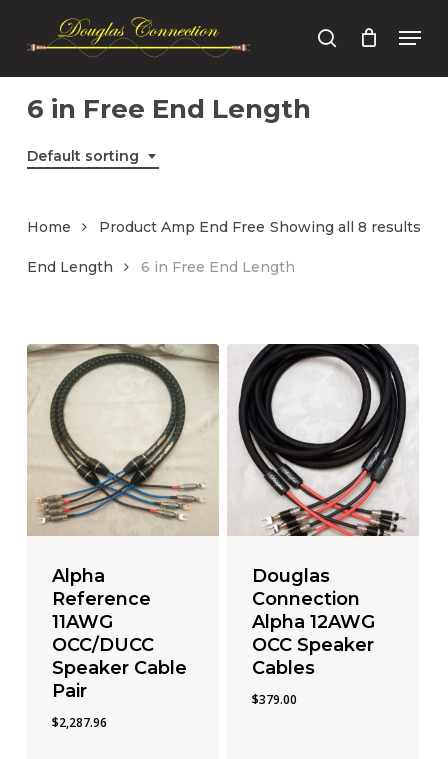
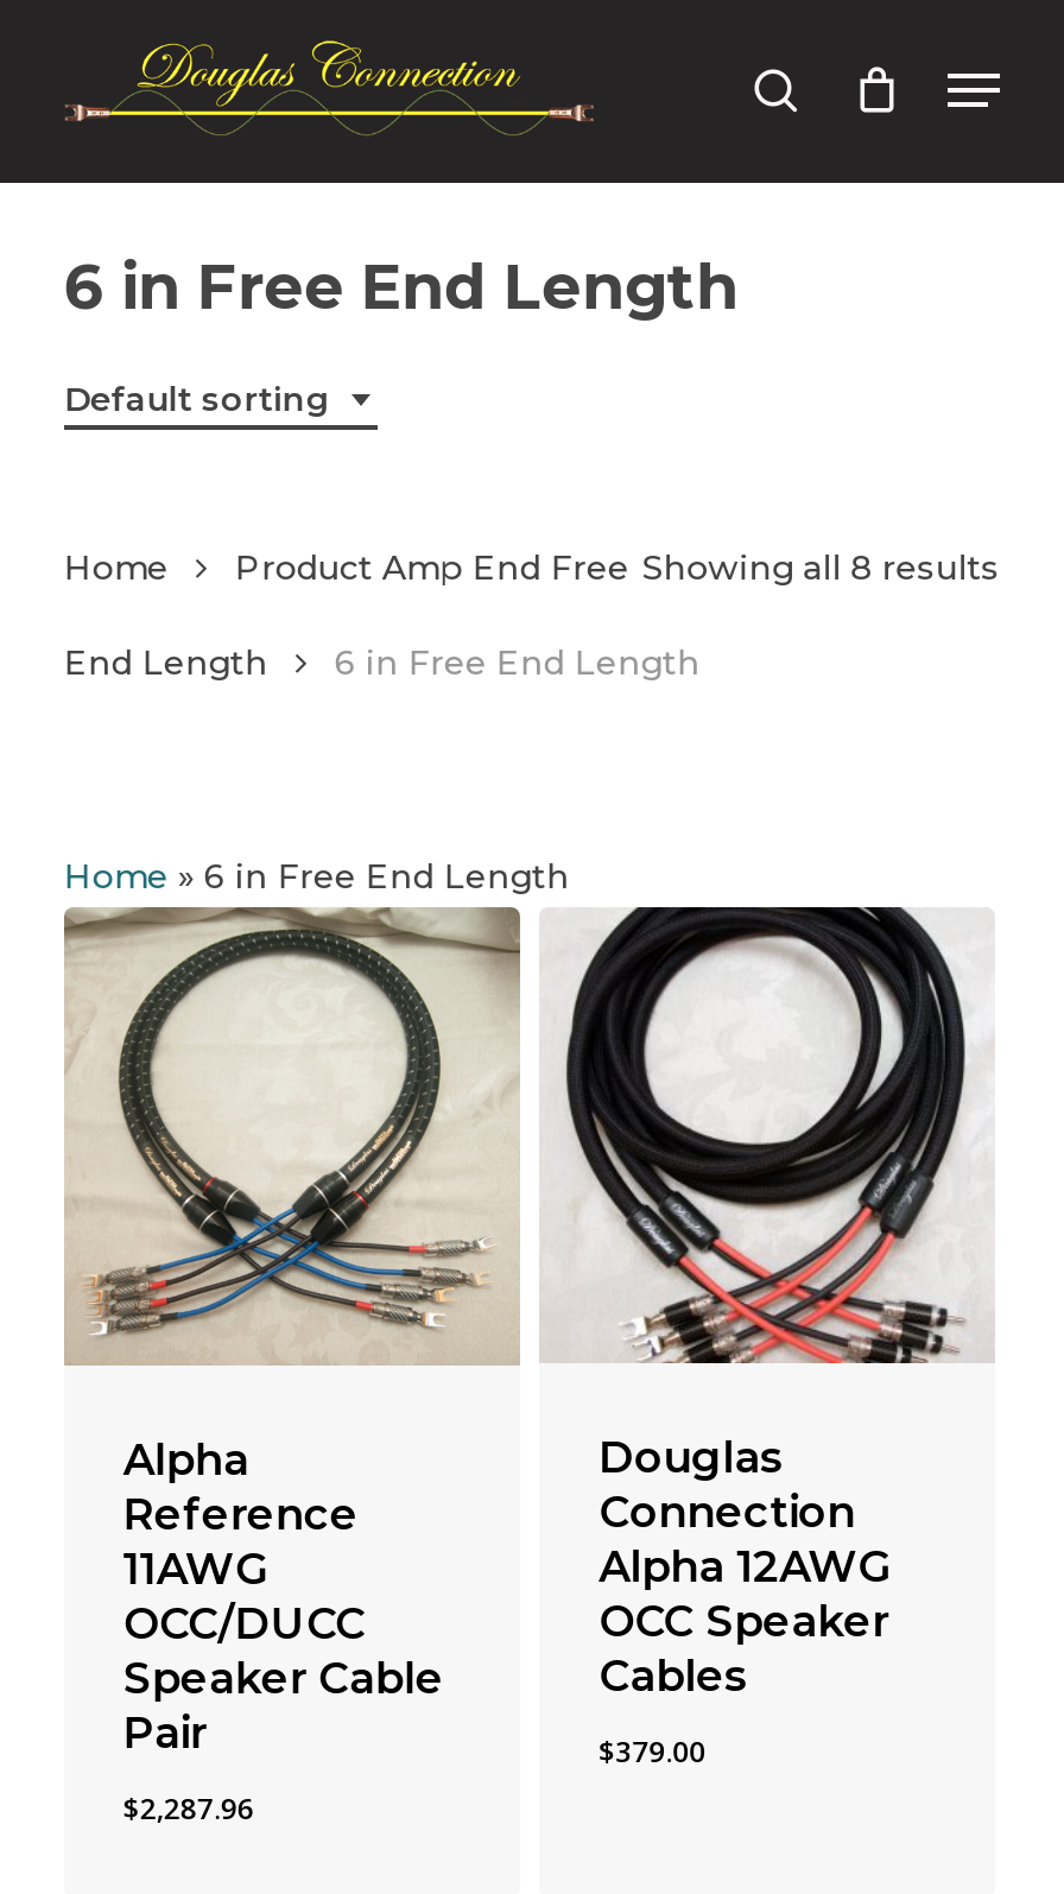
none -> [64,855,570,898] Home» 6 in Free End Length

